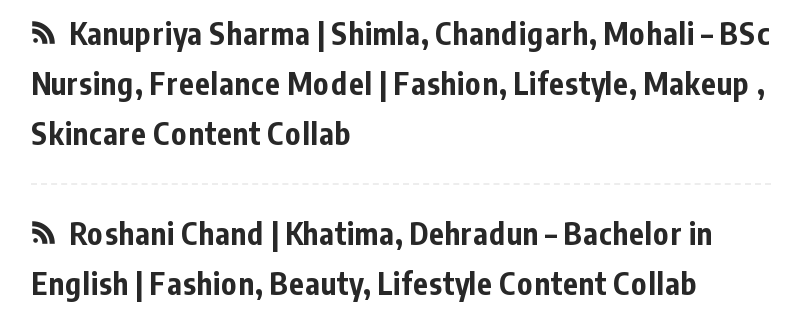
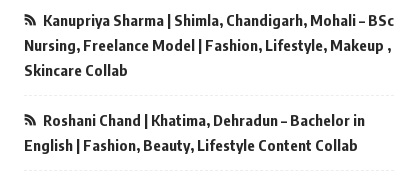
[31,115,353,151] Skincare Content Collab -> [24,61,128,79] Skincare Collab

